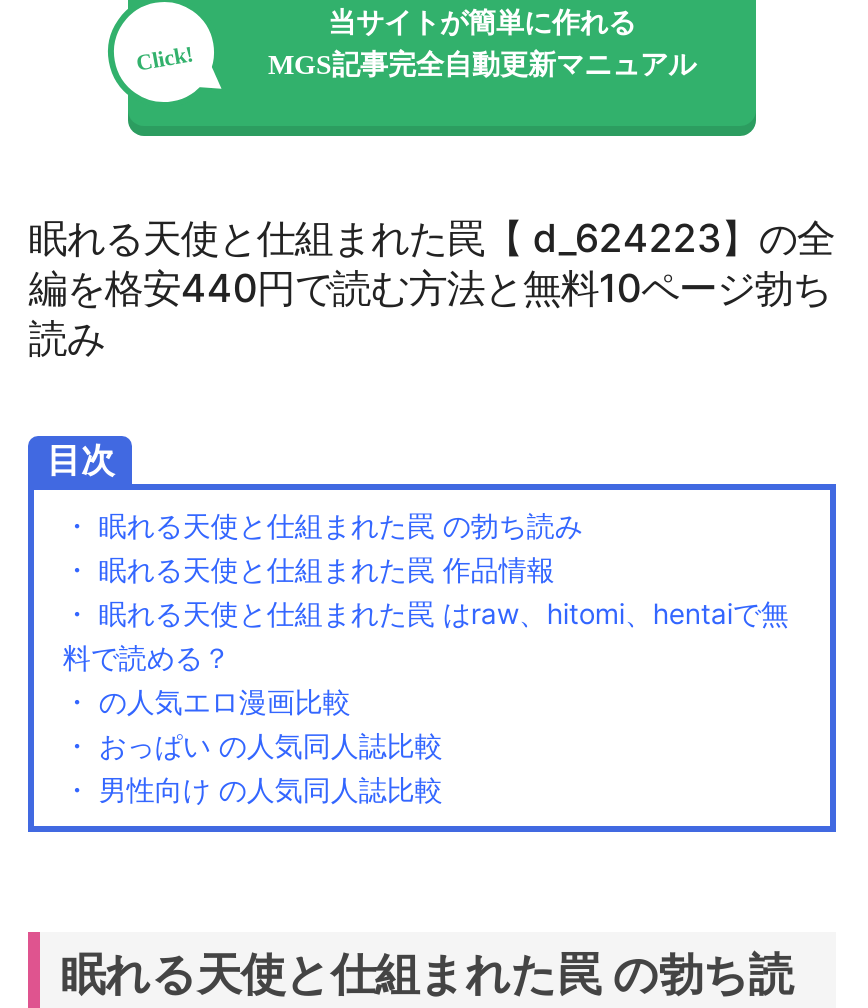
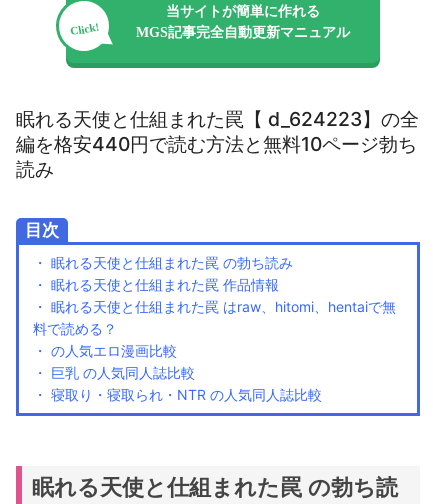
[63,727,443,805] ・ おっぱい の人気同人誌比較 | ・ 男性向け の人気同人誌比較 -> [33,364,322,403] ・ 巨乳 の人気同人誌比較 | ・ 寝取り・寝取られ・NTR の人気同人誌比較

